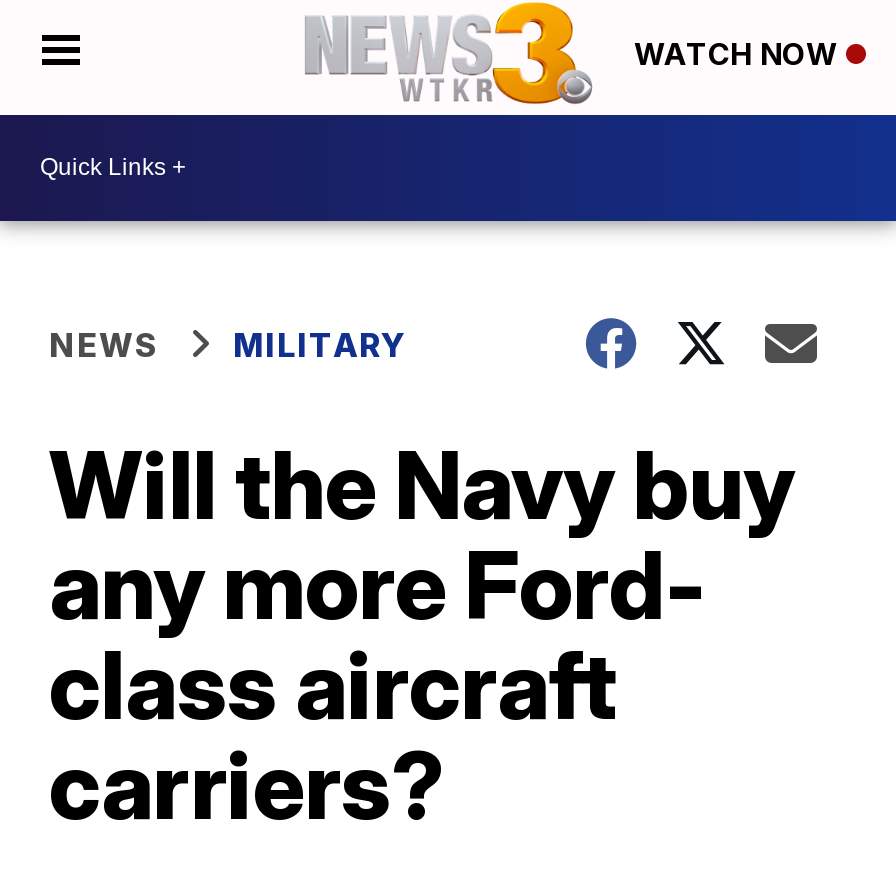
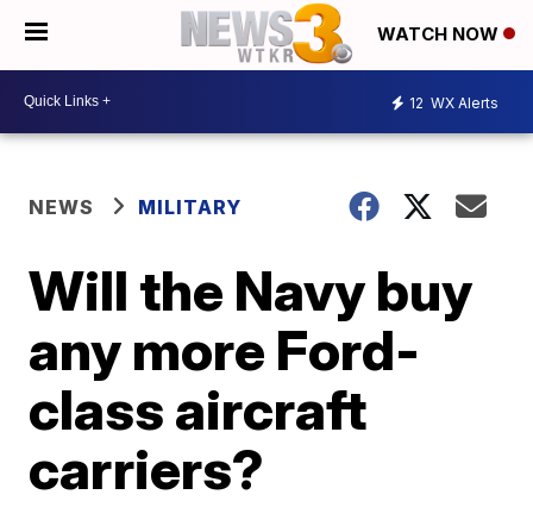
none -> [409,94,498,112] 12 WX Alerts

